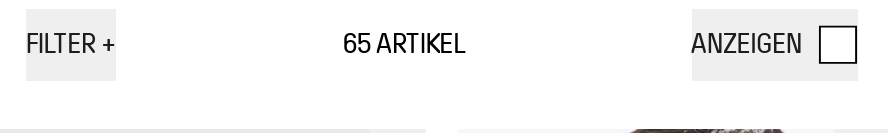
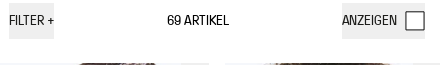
[343,31,465,59] 65 ARTIKEL -> [167,14,229,28] 69 ARTIKEL

